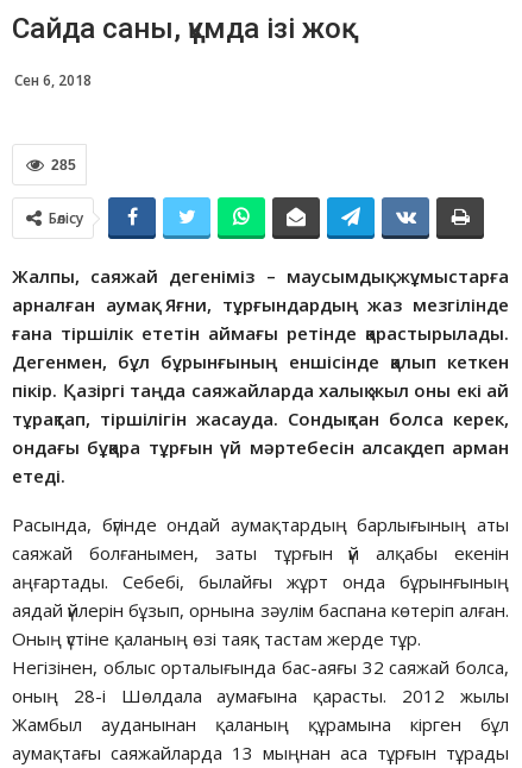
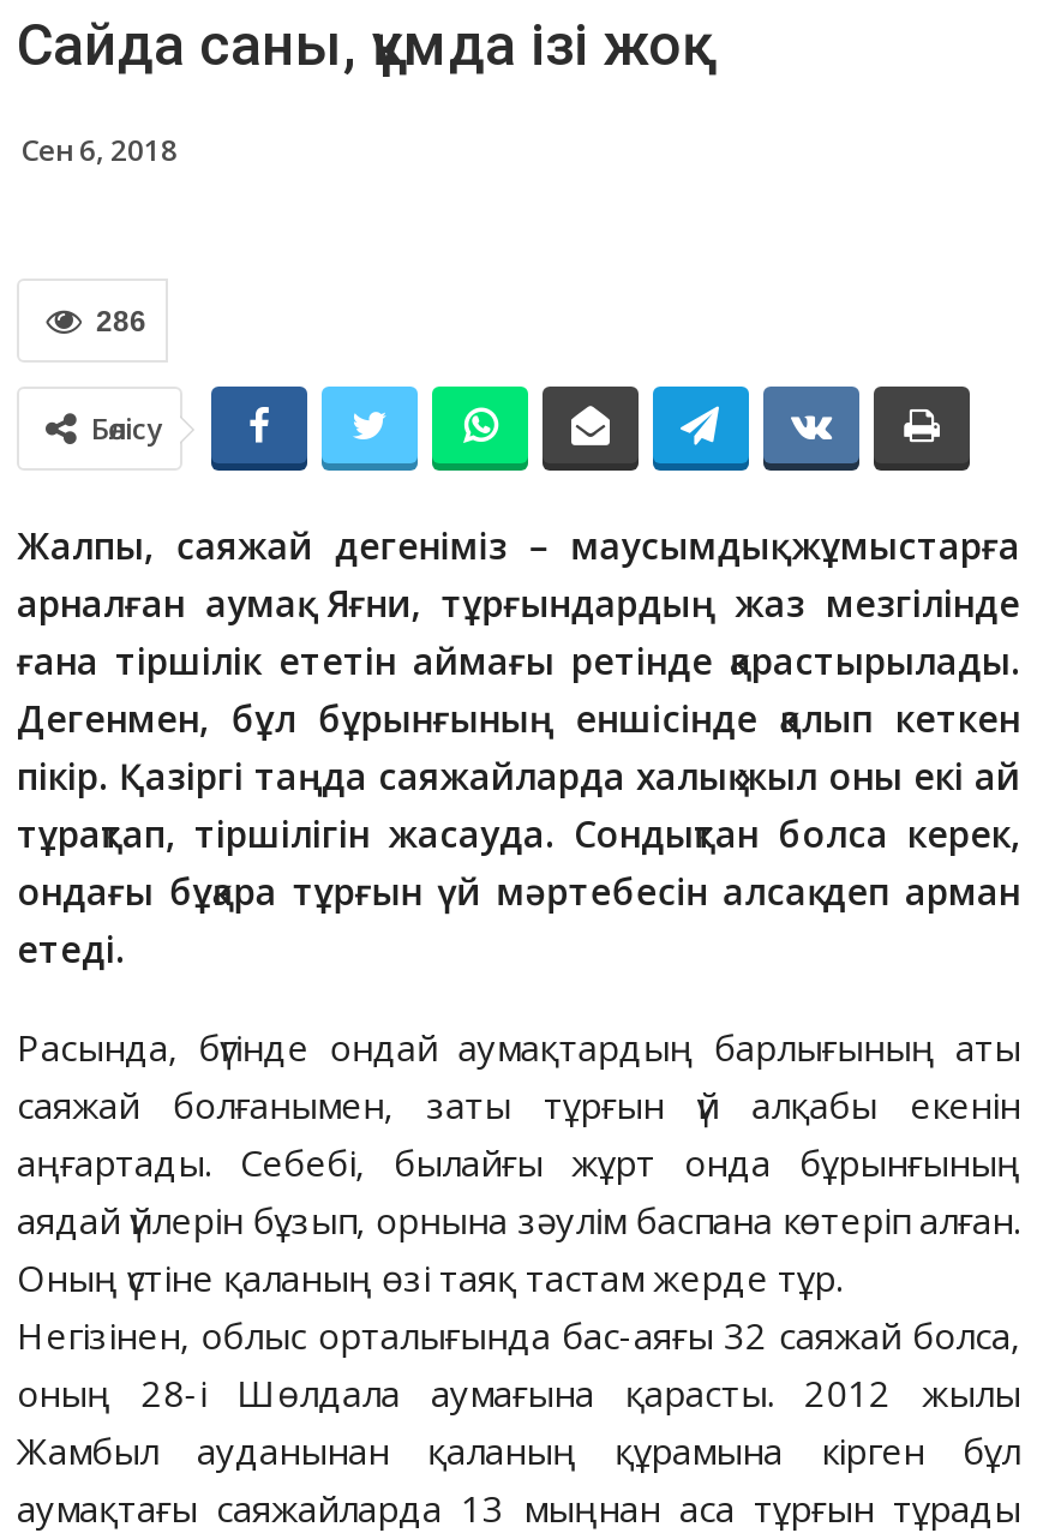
[51,157,76,174] 285 -> [96,305,146,339] 286

